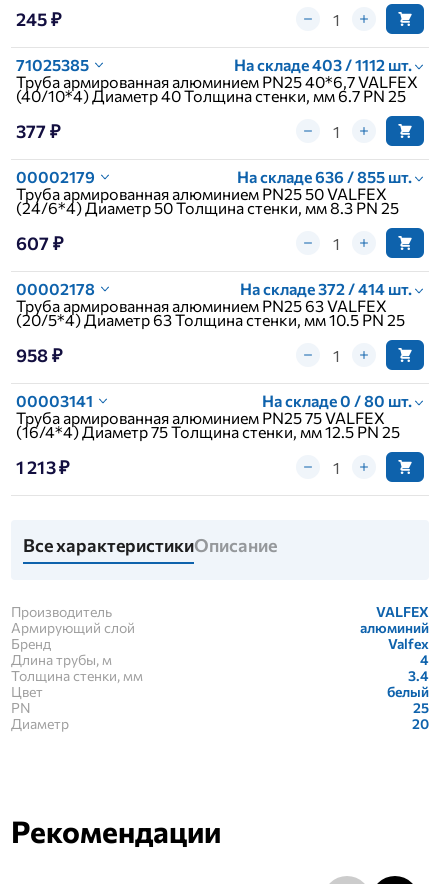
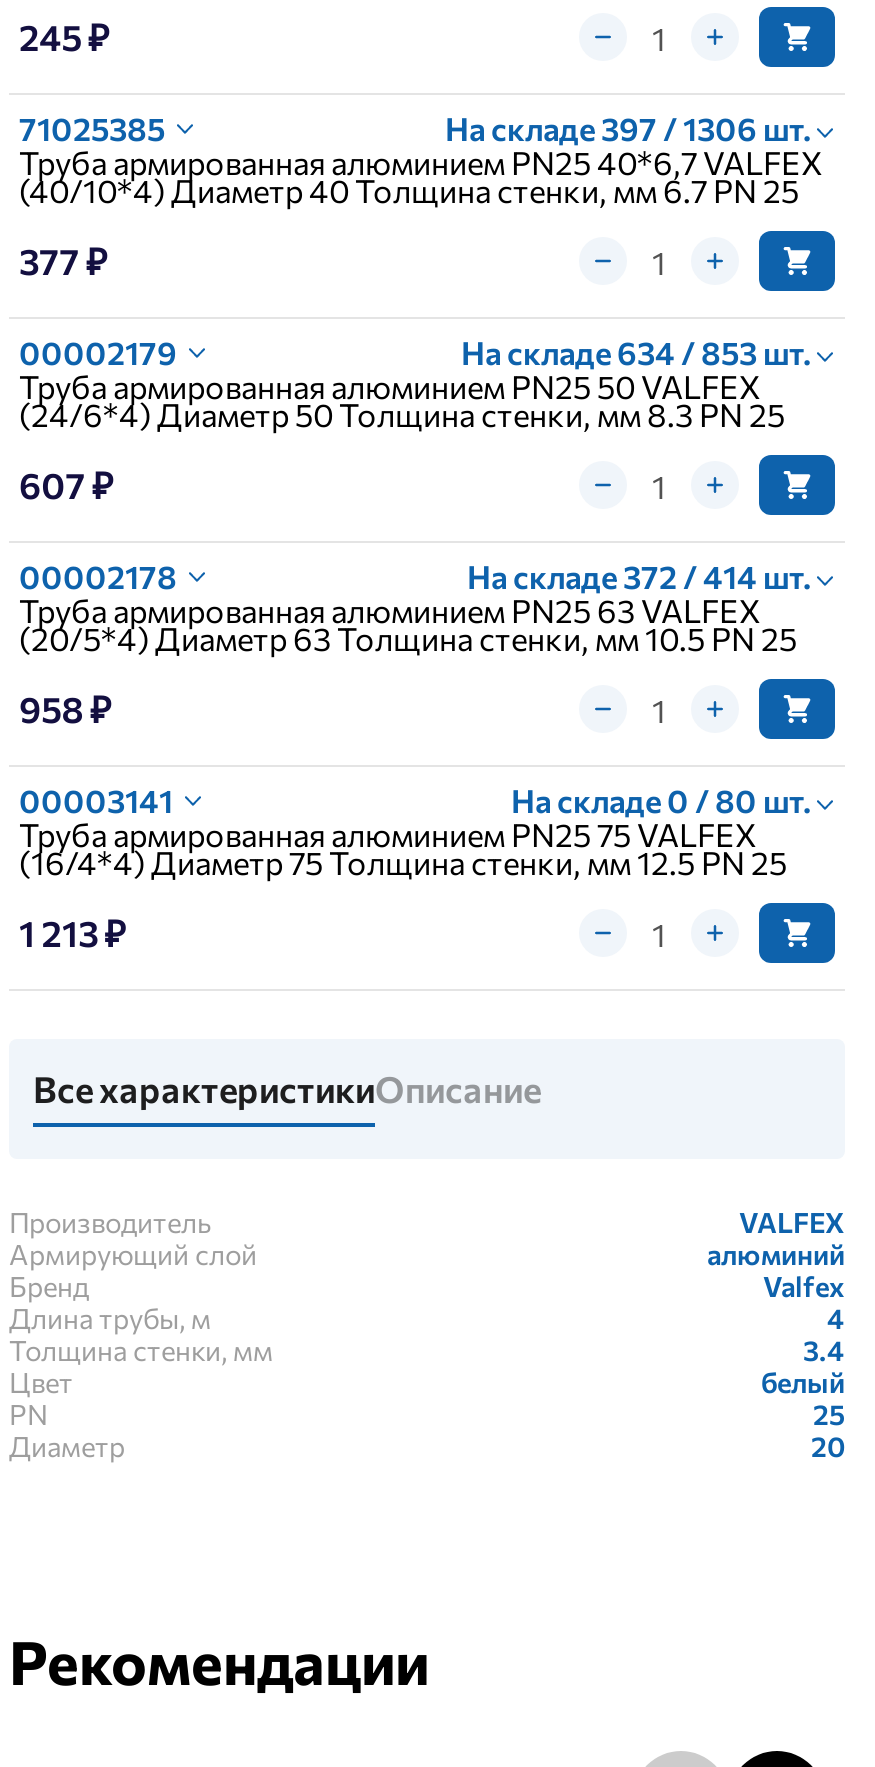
[234,54,415,73] На складе 403 / 1112 шт. -> [445,108,817,146] На складе 397 / 1306 шт.
[237,166,415,185] На складе 636 / 855 шт. -> [461,332,817,370] На складе 634 / 853 шт.

